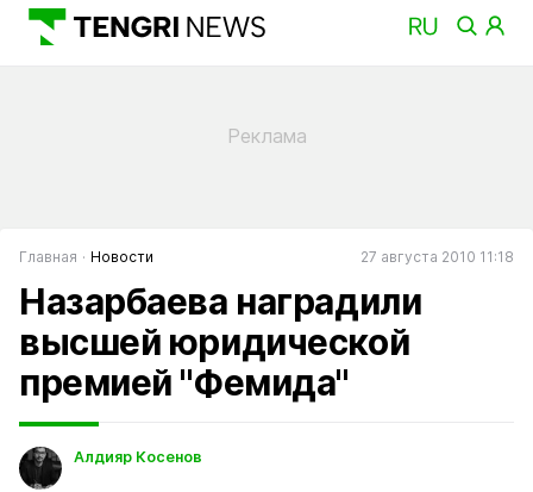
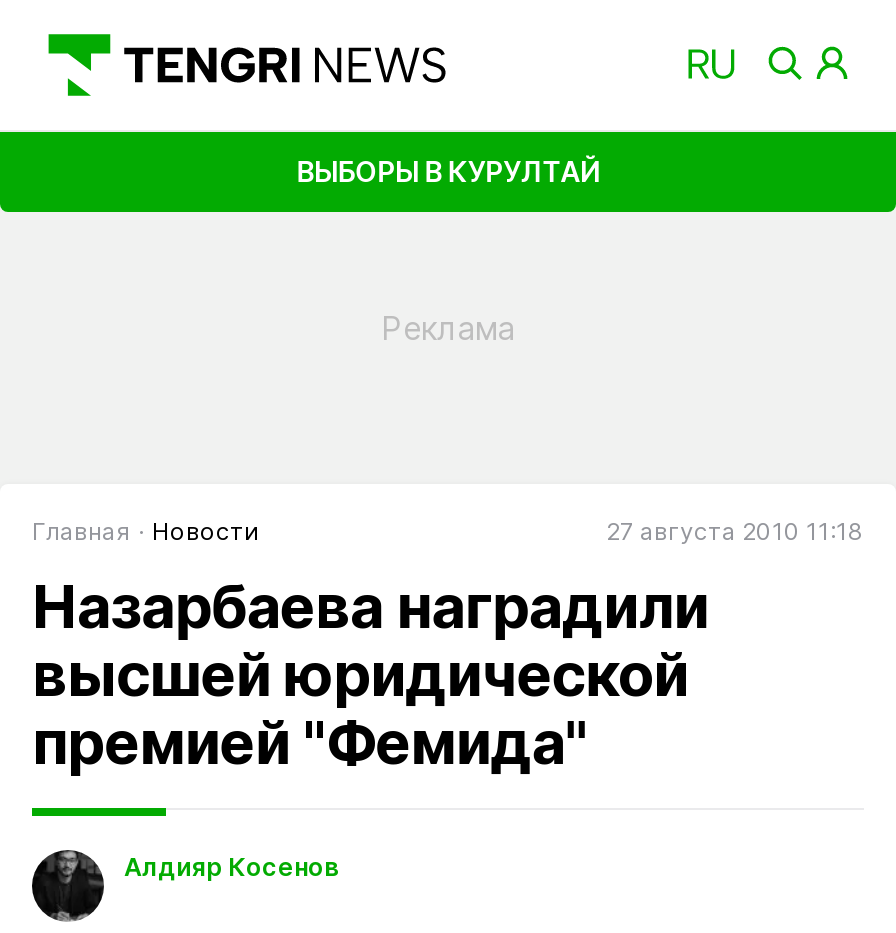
none -> [296,153,600,187] ВЫБОРЫ В КУРУЛТАЙ

